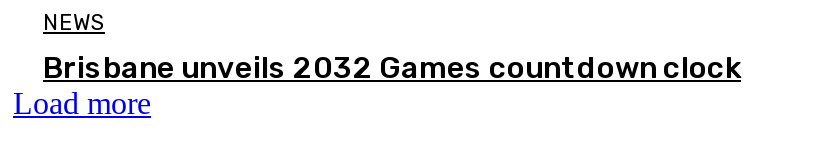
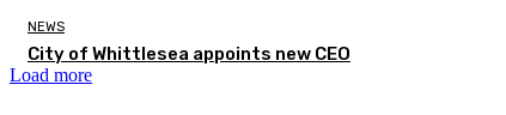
[43,50,741,86] Brisbane unveils 2032 Games countdown clock -> [28,43,350,64] City of Whittlesea appoints new CEO

